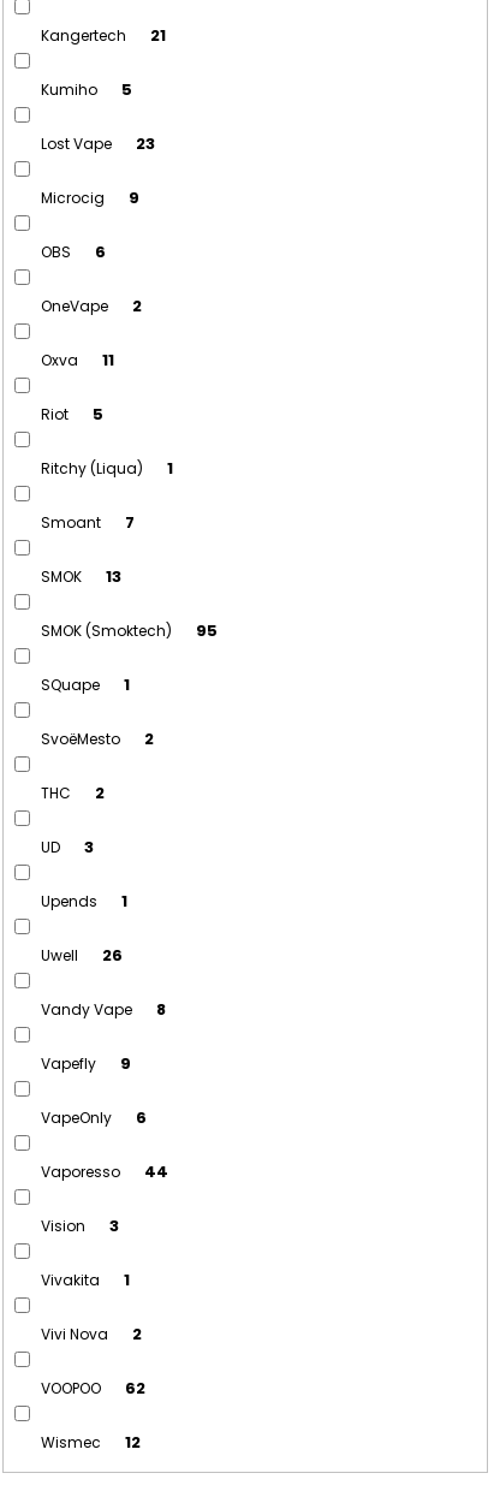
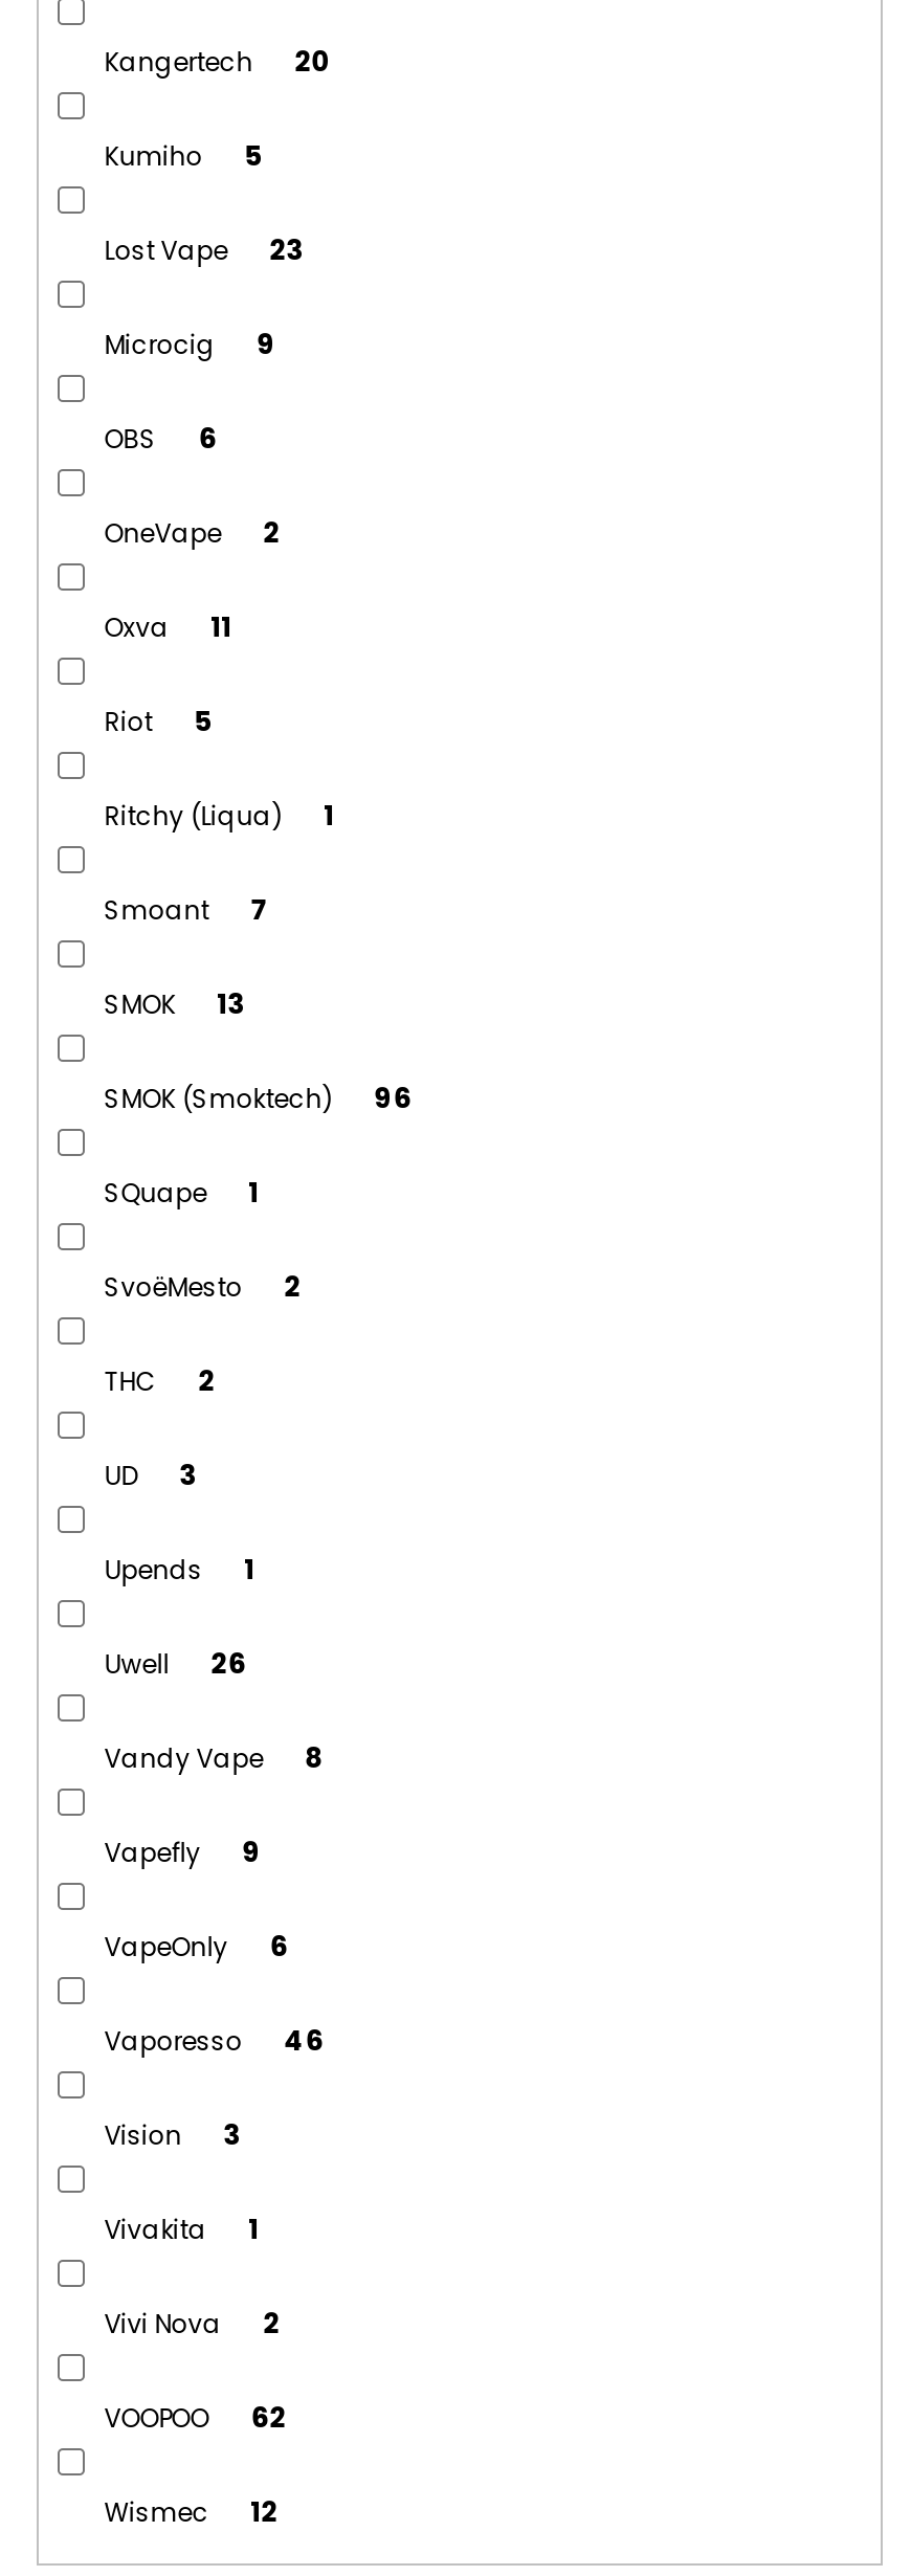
[41,24,166,47] Kangertech 21 -> [104,42,330,82] Kangertech 20
[41,619,218,642] SMOK (Smoktech) 95 -> [104,1079,412,1118] SMOK (Smoktech) 96
[41,1160,169,1183] Vaporesso 44 -> [104,2021,324,2061] Vaporesso 46

